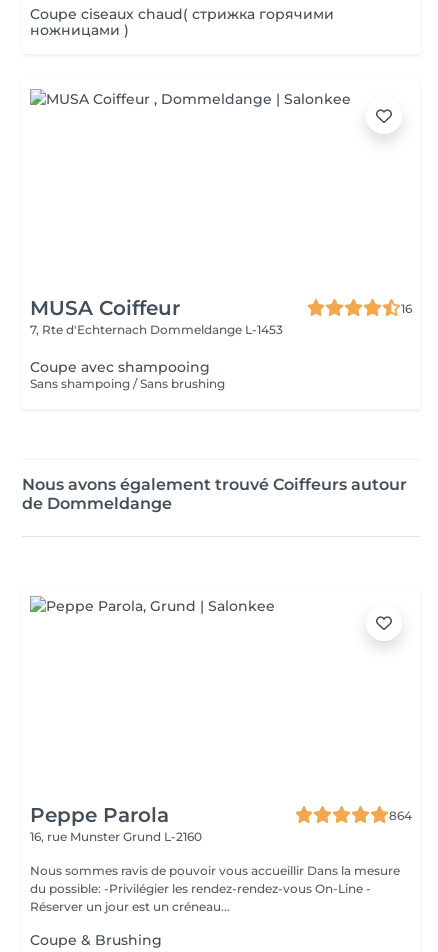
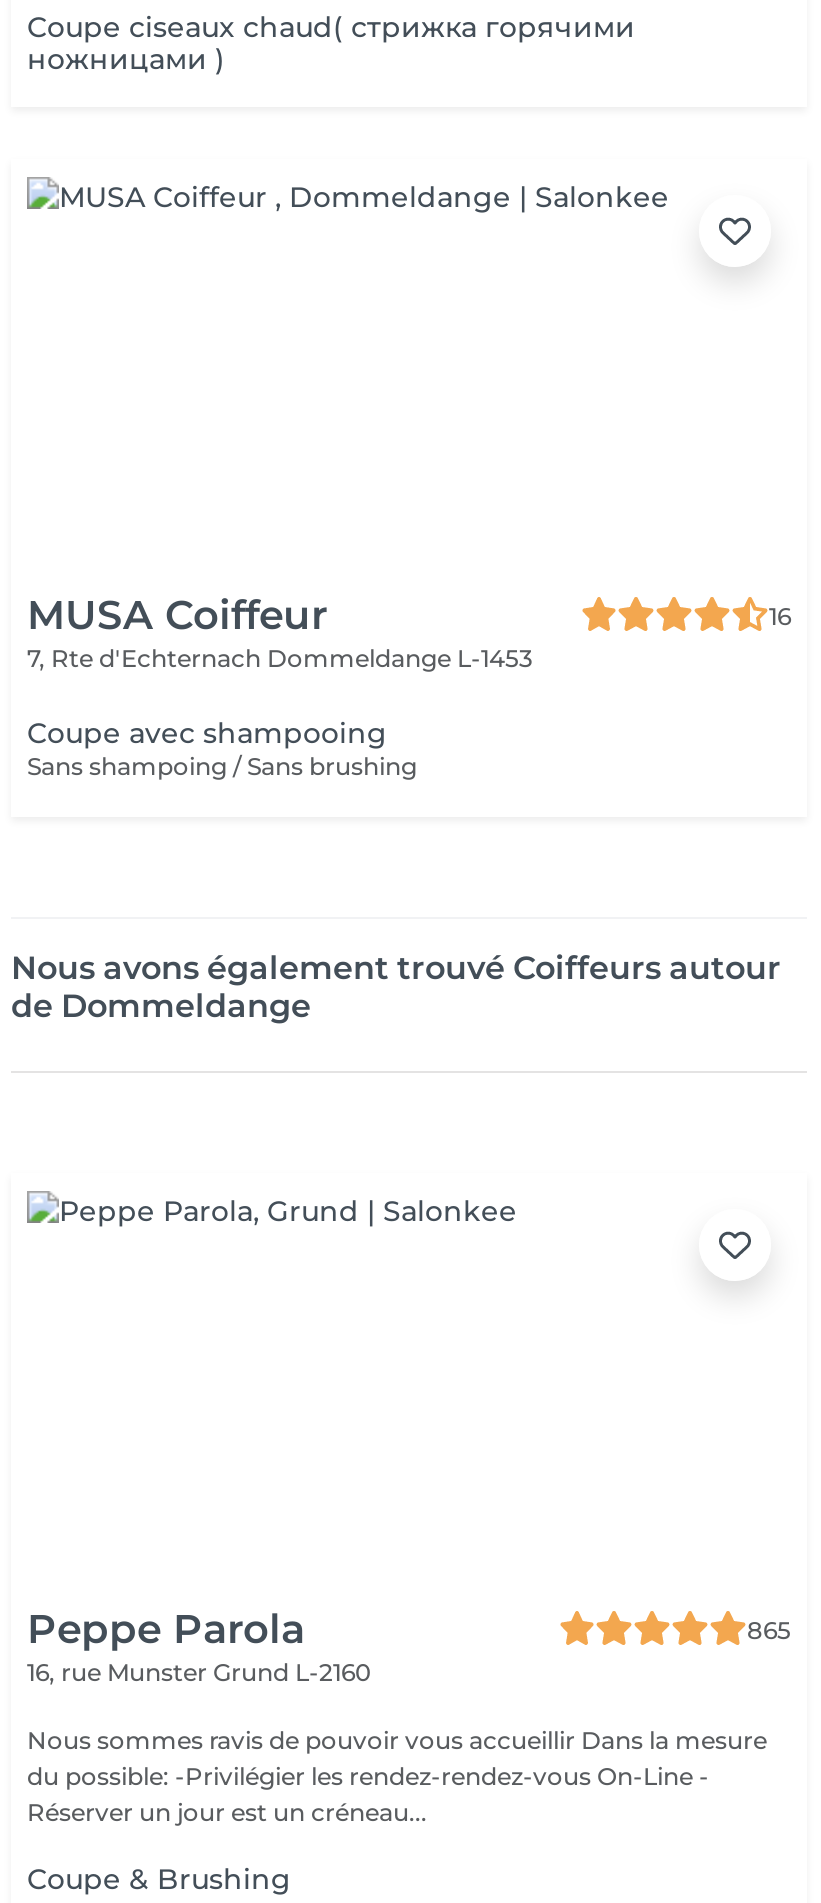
[389,808,412,823] 864 -> [747,1615,791,1645] 865

